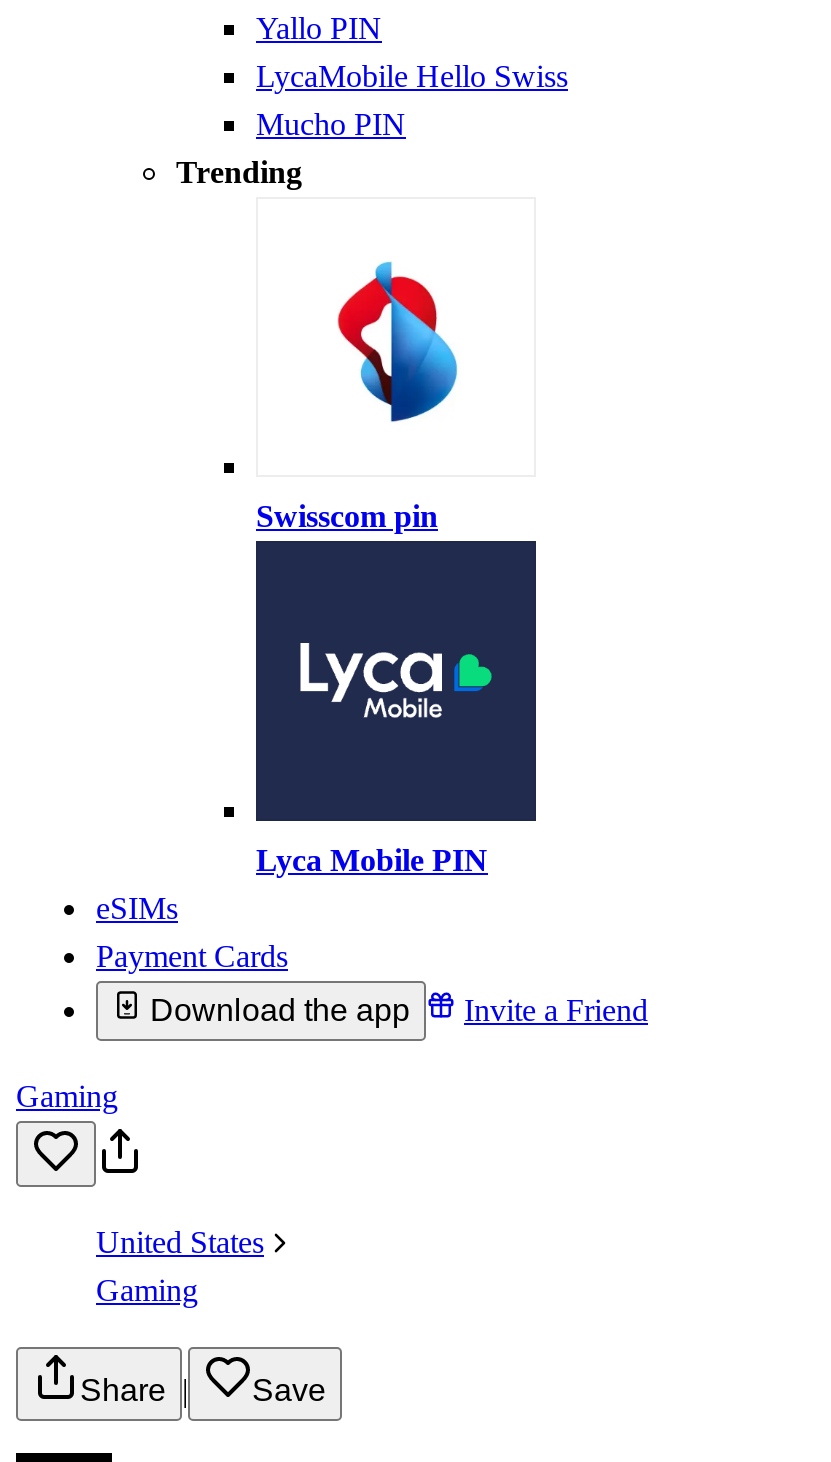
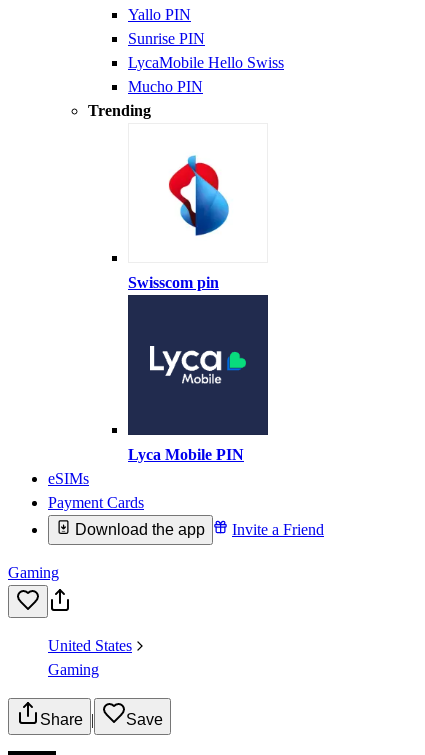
none -> [128,30,205,47] Sunrise PIN

